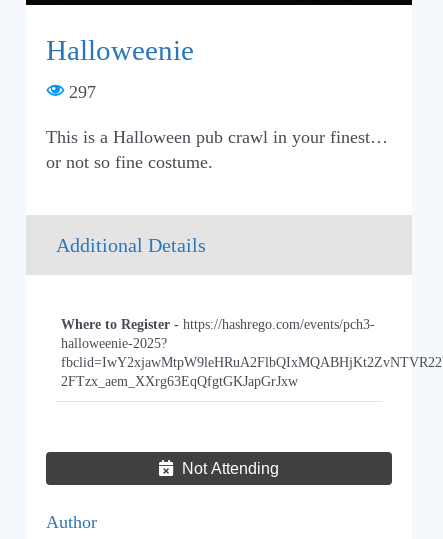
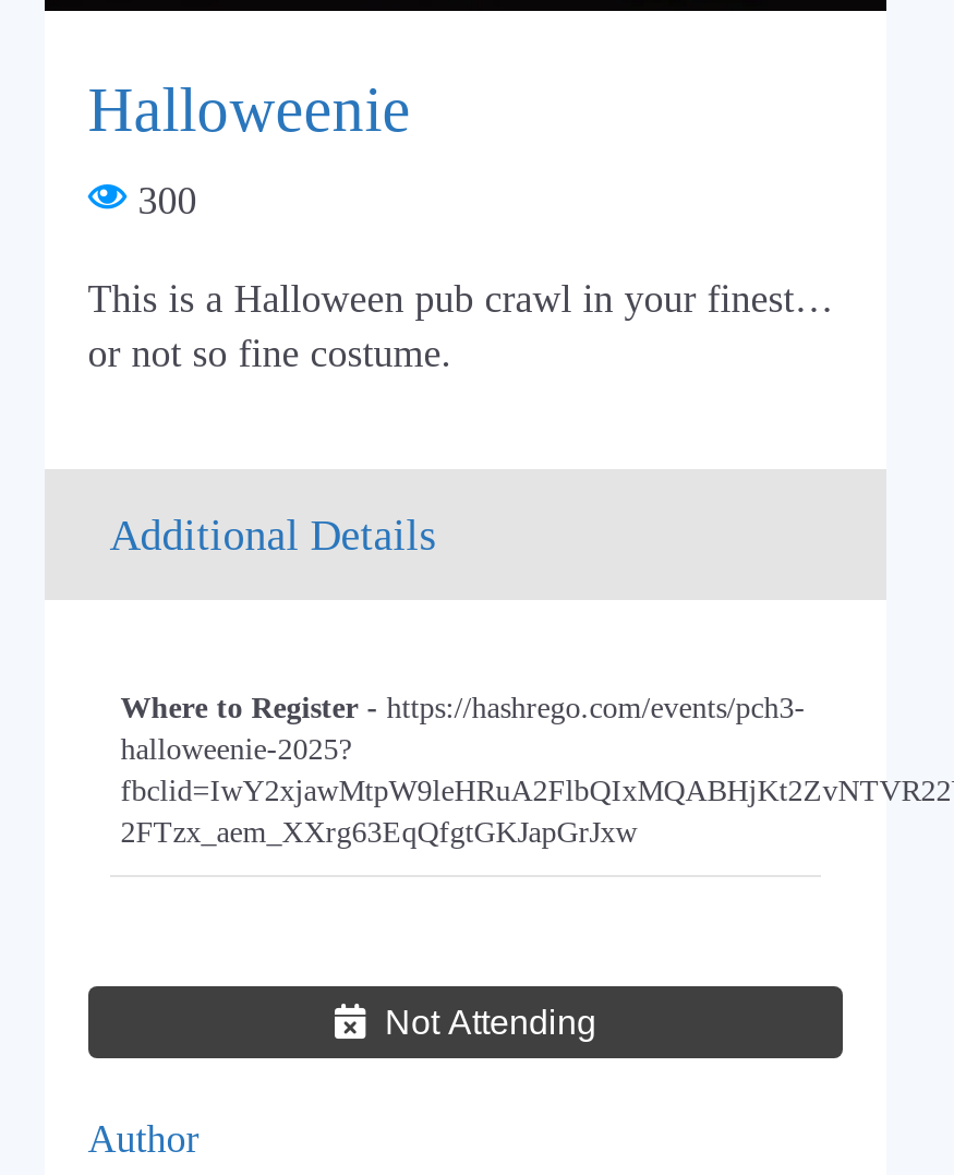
[64,82,96,102] 297 -> [127,179,197,223] 300

